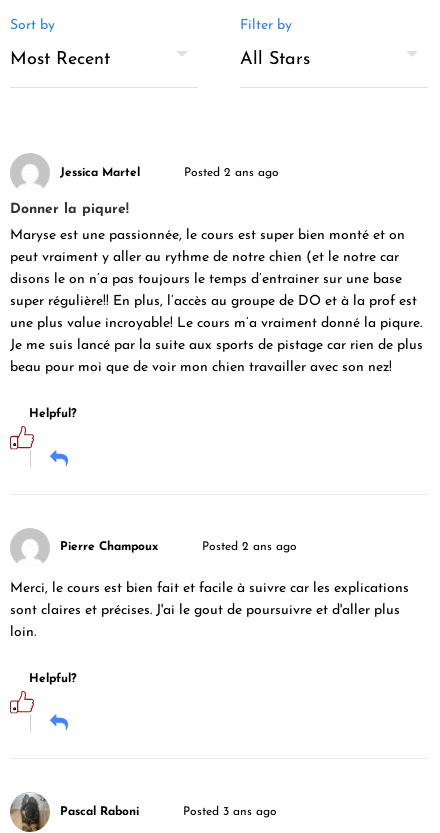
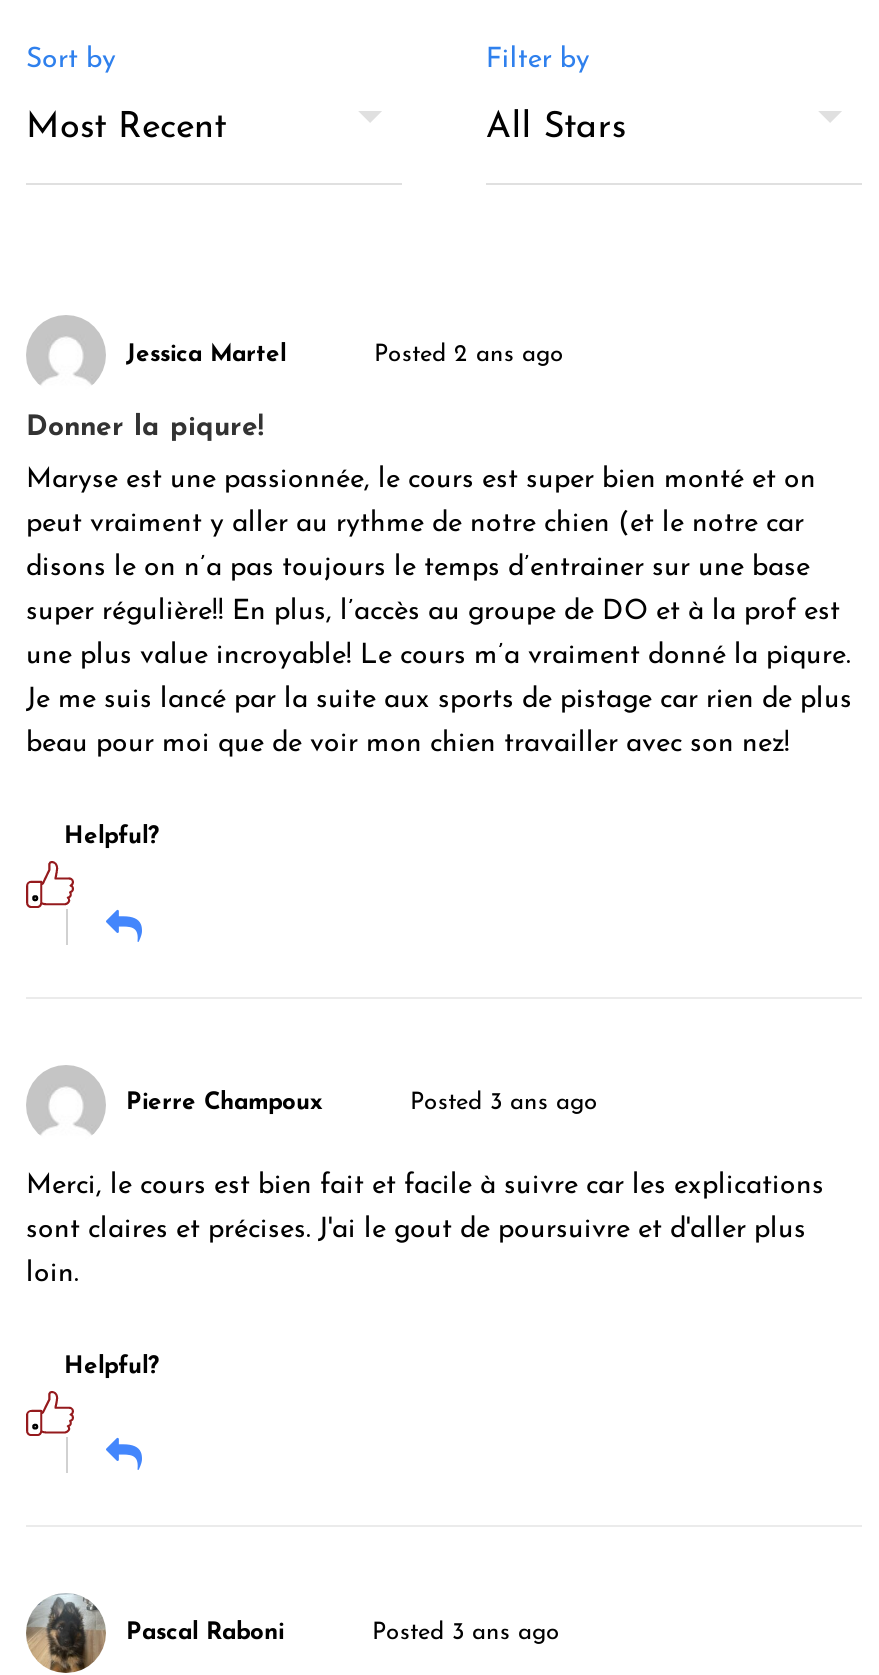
[202,541,297,553] Posted 2 ans ago -> [410,1091,598,1115] Posted 3 ans ago

